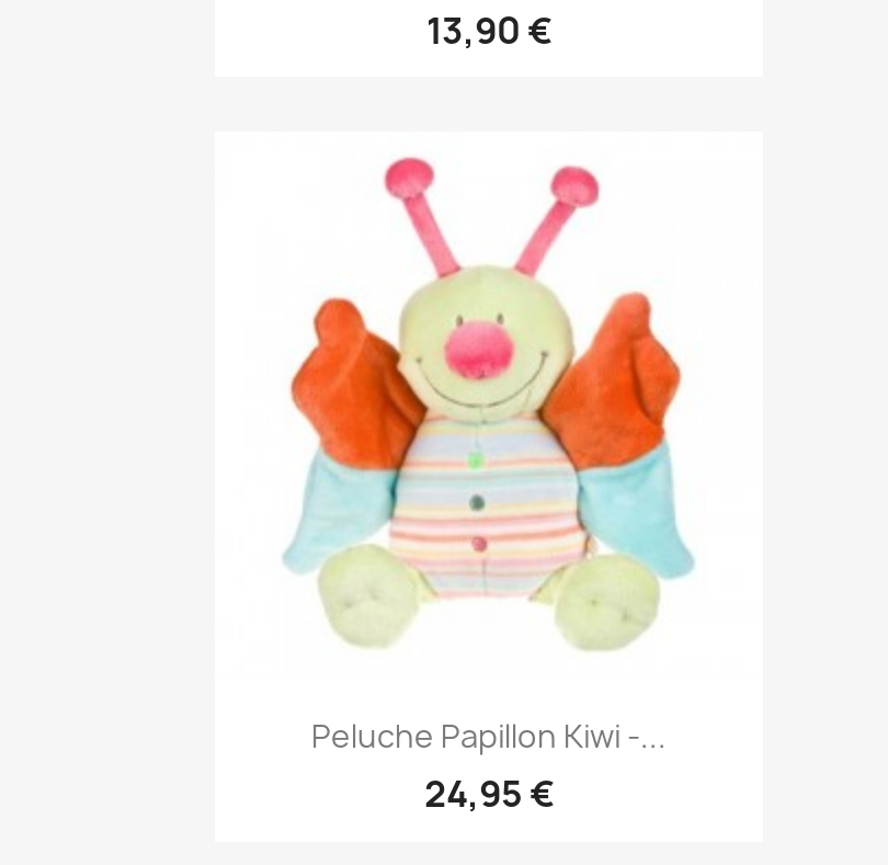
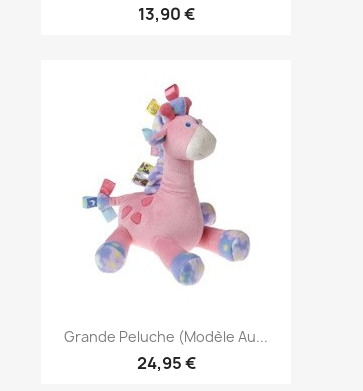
[283,156,695,758] [image] | Peluche Papillon Kiwi -... -> [64,71,268,346] [image] | Grande Peluche (modèle Au...

